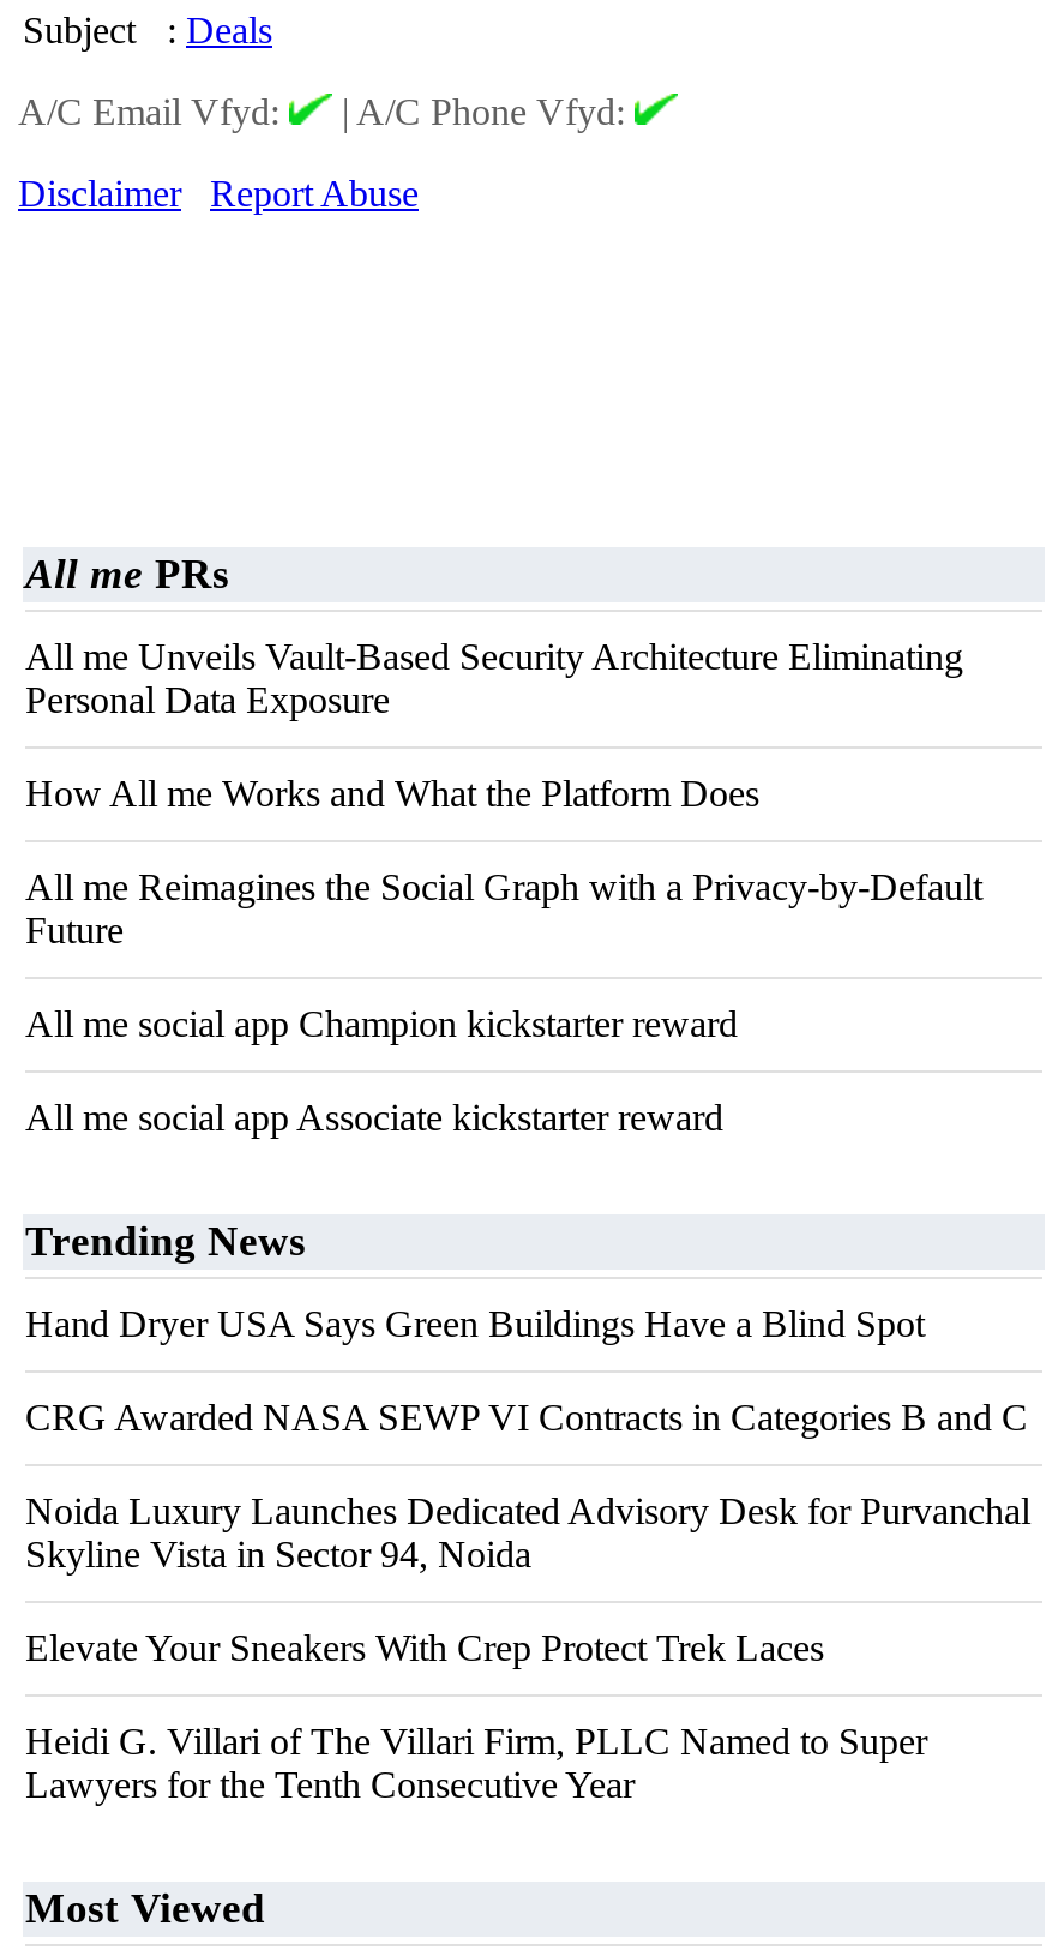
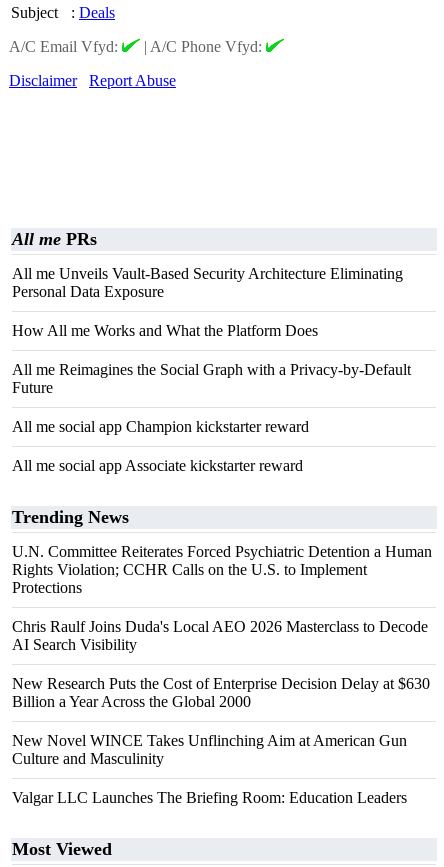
[25,1303,925,1344] Hand Dryer USA Says Green Buildings Have a Blind Spot -> [12,543,432,596] U.N. Committee Reiterates Forced Psychiatric Detention a Human | Rights Violation; CCHR Calls on the U.S. to Implement | Protections
[25,1397,1028,1438] CRG Awarded NASA SEWP VI Contracts in Categories B and C -> [12,618,428,653] Chris Raulf Joins Duda's Local AEO 2026 Masterclass to Decode | AI Search Visibility
[25,1490,1030,1574] Noida Luxury Launches Dedicated Advisory Desk for Purvanchal | Skyline Vista in Sector 94, Noida -> [12,675,430,710] New Research Puts the Cost of Enterprise Decision Delay at $630 | Billion a Year Across the Global 2000
[25,1627,824,1668] Elevate Your Sneakers With Crep Protect Trek Laces -> [12,732,407,767] New Novel WINCE Takes Unflinching Aim at American Gun | Culture and Masculinity
[25,1721,927,1805] Heidi G. Villari of The Villari Firm, PLLC Named to Super | Lawyers for the Tenth Consecutive Year -> [12,789,407,806] Valgar LLC Launches The Briefing Room: Education Leaders

